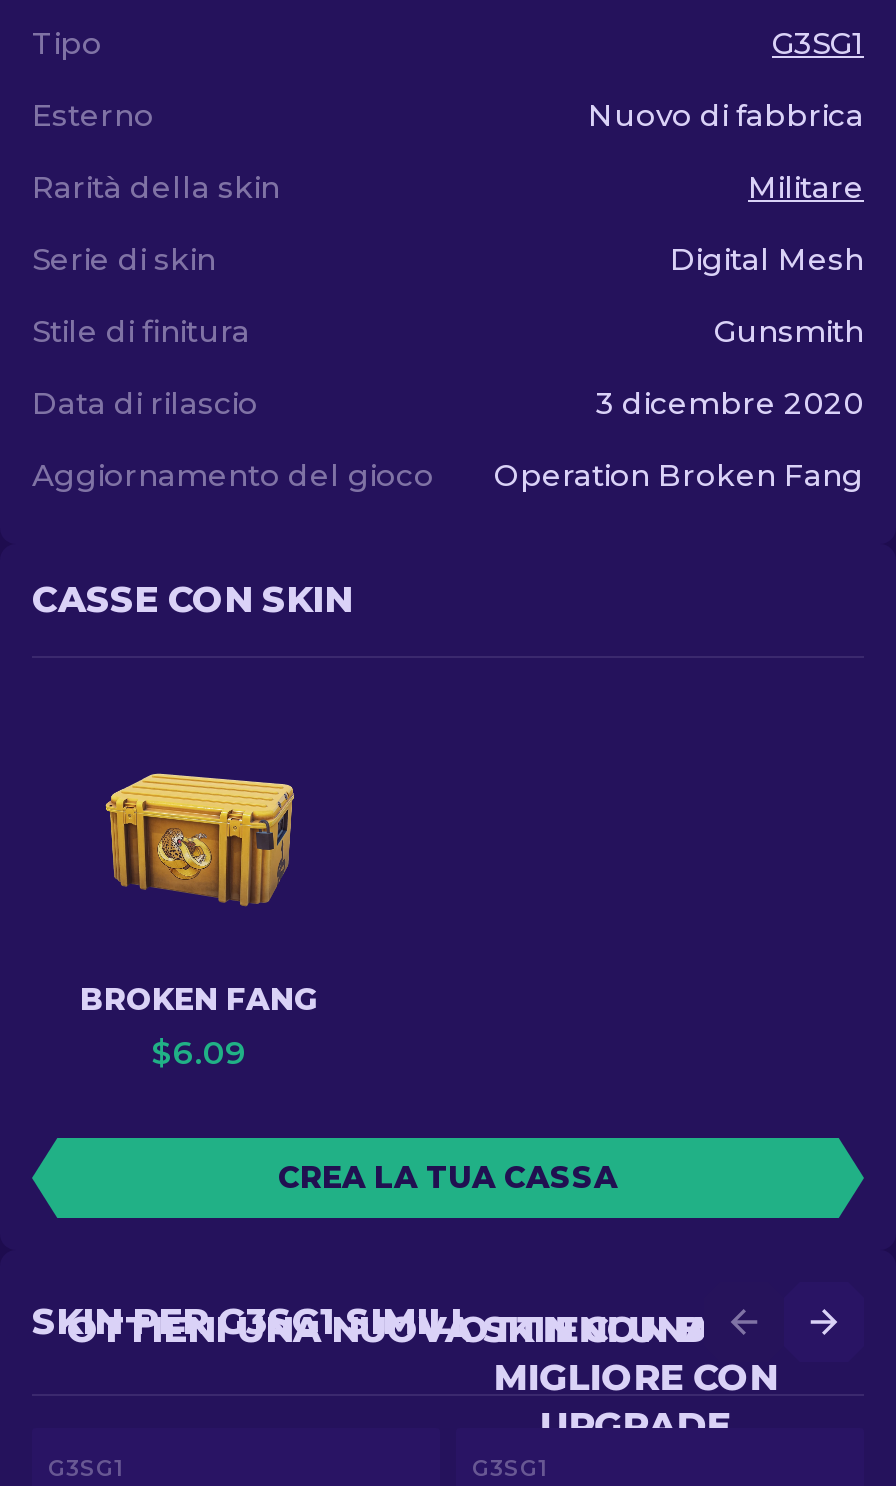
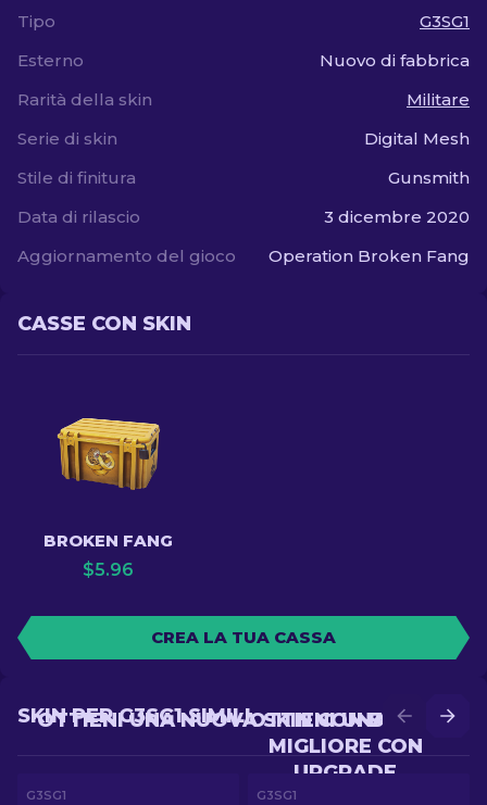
[151,1034,247,1072] $6.09 -> [83,559,134,580] $5.96

